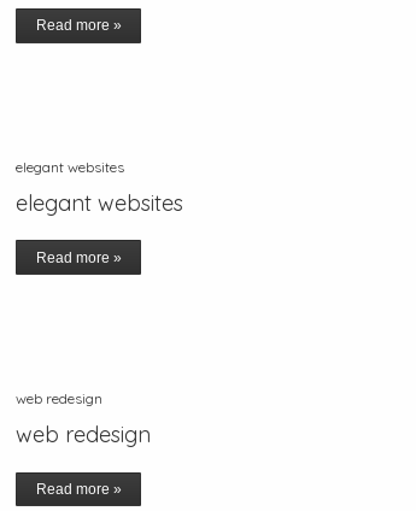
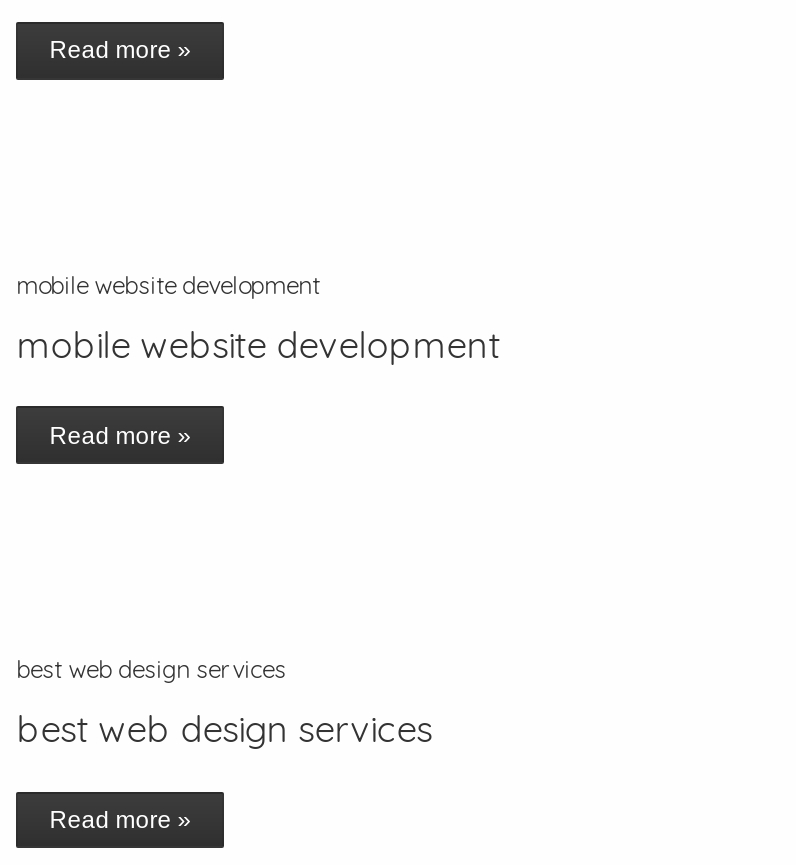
[16,158,124,176] elegant websites -> [16,269,320,299] mobile website development
[16,189,184,217] elegant websites -> [16,321,500,367] mobile website development
[16,389,103,407] web redesign -> [16,654,286,684] best web design services
[16,420,151,448] web redesign -> [16,706,432,752] best web design services

